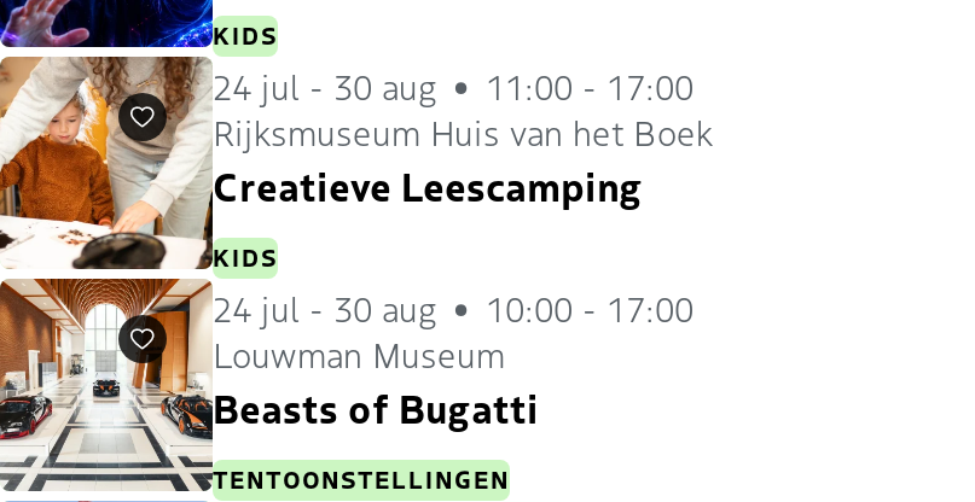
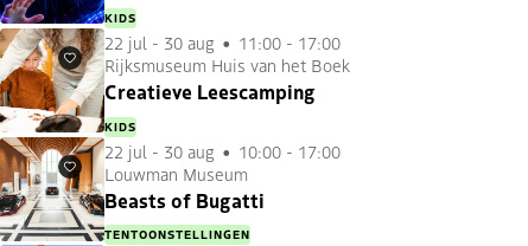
[213,63,693,111] 24 jul - 30 aug 11:00 - 17:00 -> [104,31,341,54] 22 jul - 30 aug 11:00 - 17:00
[213,284,693,332] 24 jul - 30 aug 10:00 - 17:00 -> [104,139,341,163] 22 jul - 30 aug 10:00 - 17:00

